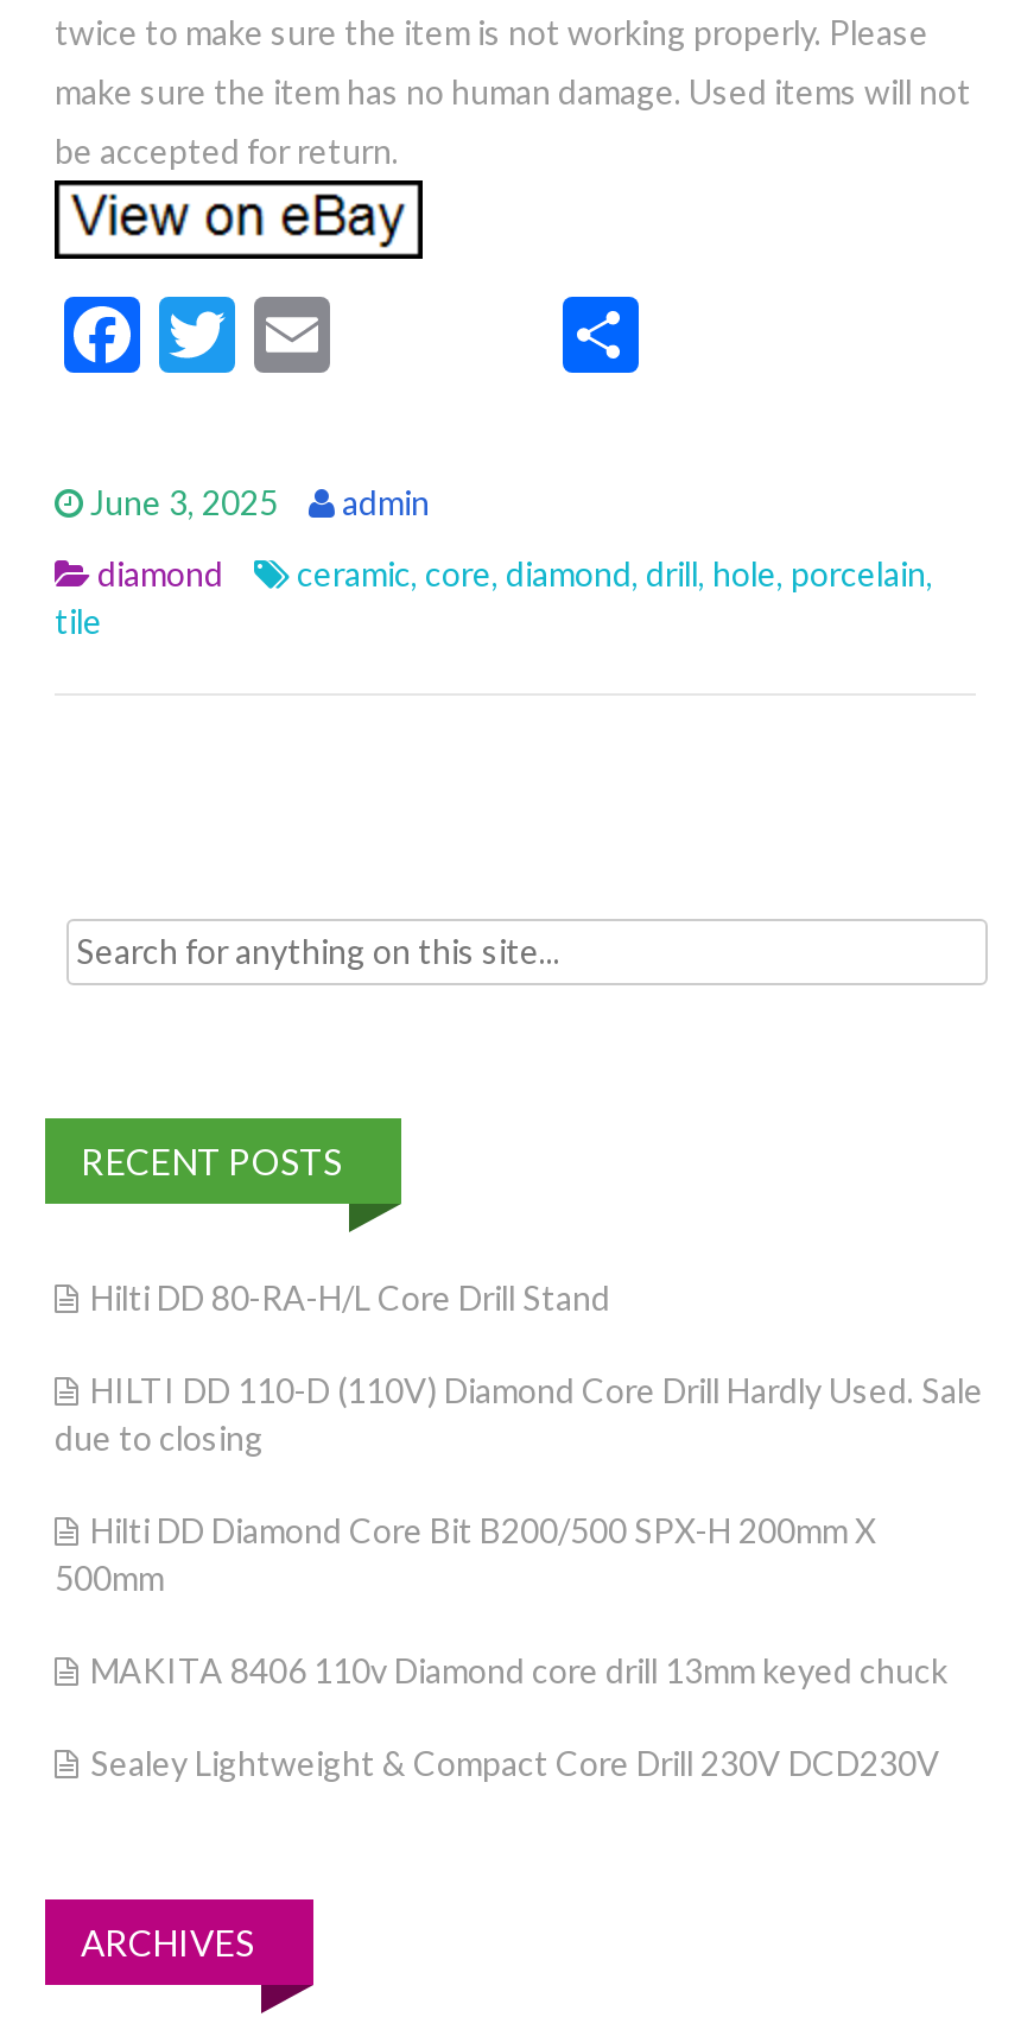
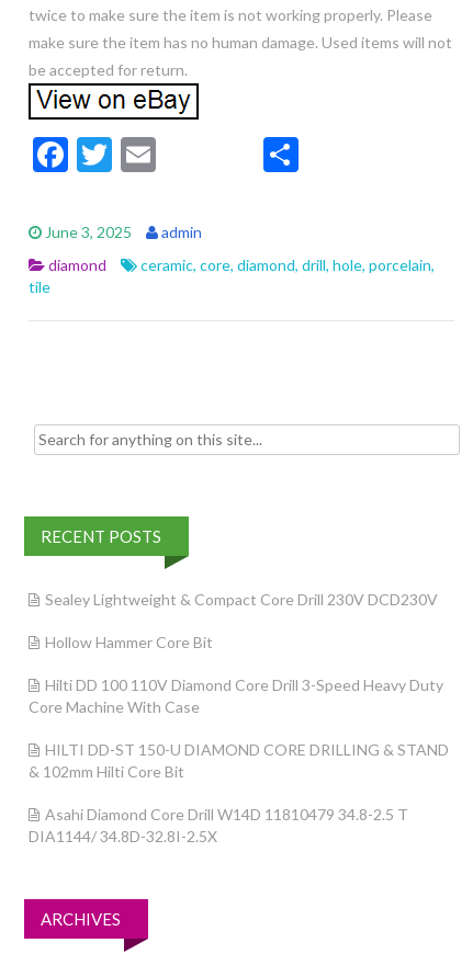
[55,1277,983,1691] Hilti DD 80-RA-H/L Core Drill Stand | HILTI DD 110-D (110V) Diamond Core Drill Hardly Used. Sale | due to closing | Hilti DD Diamond Core Bit B200/500 SPX-H 200mm X | 500mm | MAKITA 8406 110v Diamond core drill 13mm keyed chuck -> none
moved [90,1743,940,1783] -> [45,590,438,609]: Sealey Lightweight & Compact Core Drill 230V DCD230V
none -> [29,633,449,845] Hollow Hammer Core Bit | Hilti DD 100 110V Diamond Core Drill 3-Speed Heavy Duty | Core Machine With Case | HILTI DD-ST 150-U DIAMOND CORE DRILLING & STAND | & 102mm Hilti Core Bit | Asahi Diamond Core Drill W14D 11810479 34.8-2.5 T | DIA1144/ 34.8D-32.8I-2.5X

